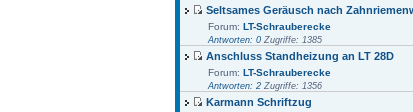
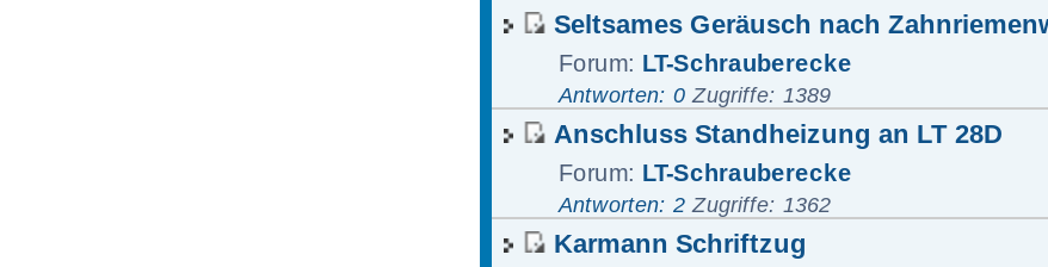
[208,35,322,45] Antworten: 0 Zugriffe: 1385 -> [559,83,831,107] Antworten: 0 Zugriffe: 1389
[208,81,322,91] Antworten: 2 Zugriffe: 1356 -> [559,193,831,217] Antworten: 2 Zugriffe: 1362

